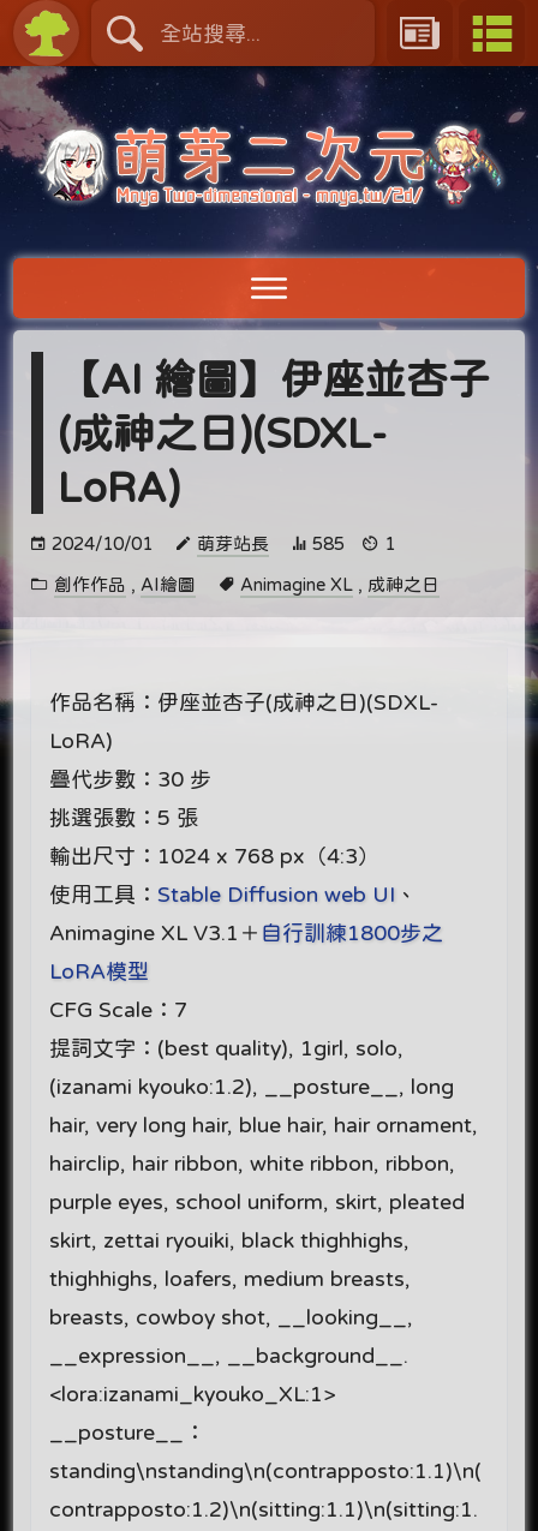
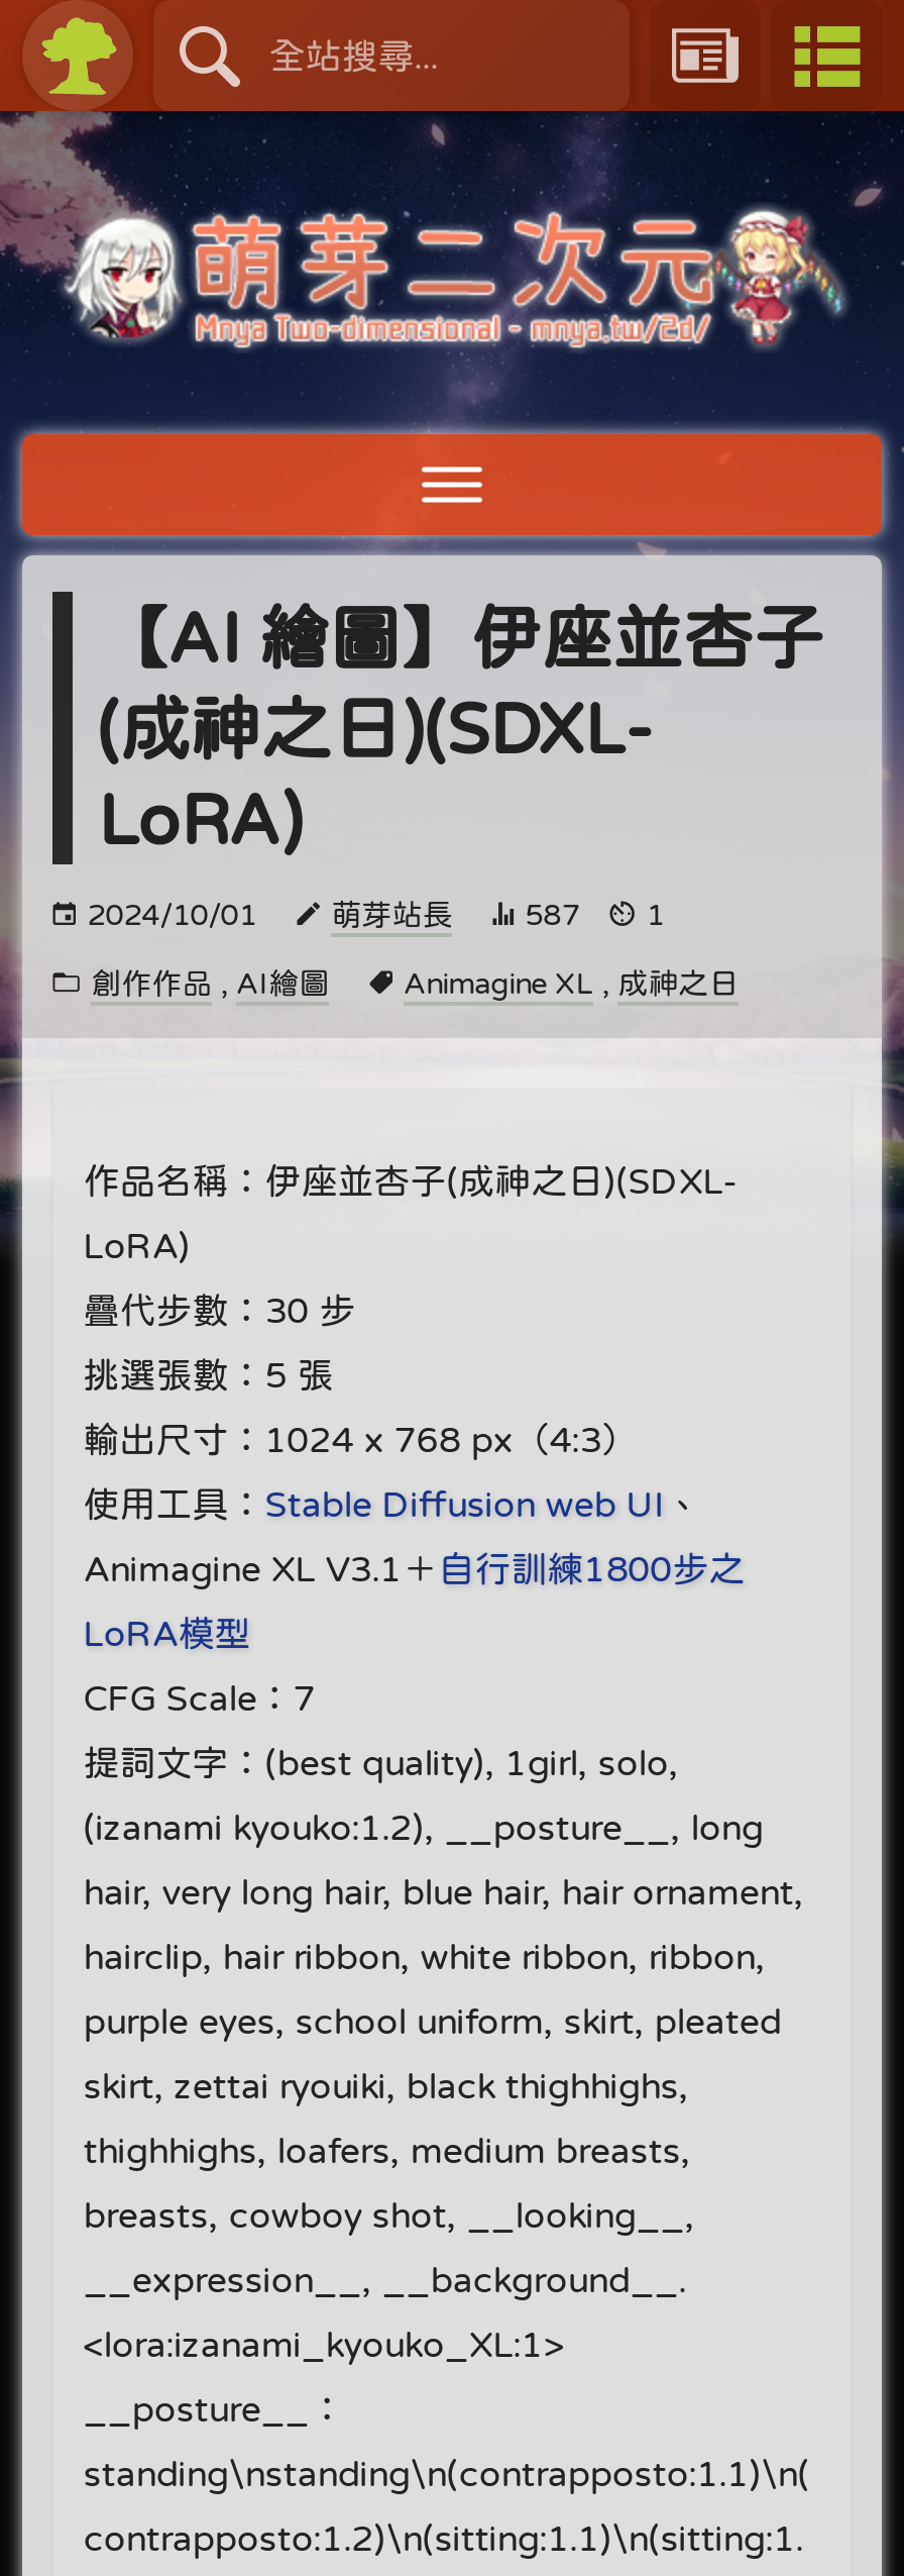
[308,534,395,552] 585 1 -> [517,899,664,929] 587 1

